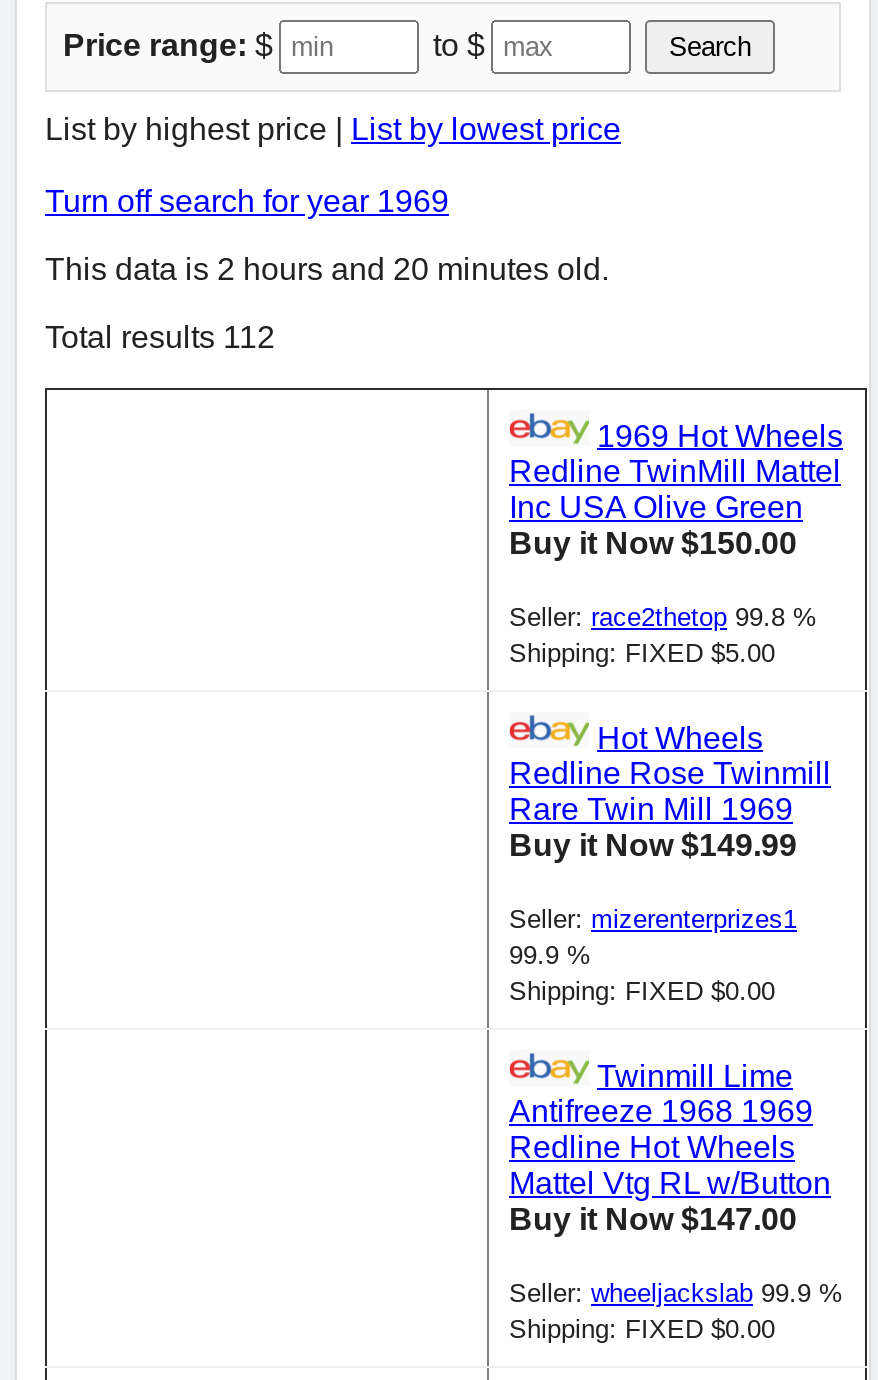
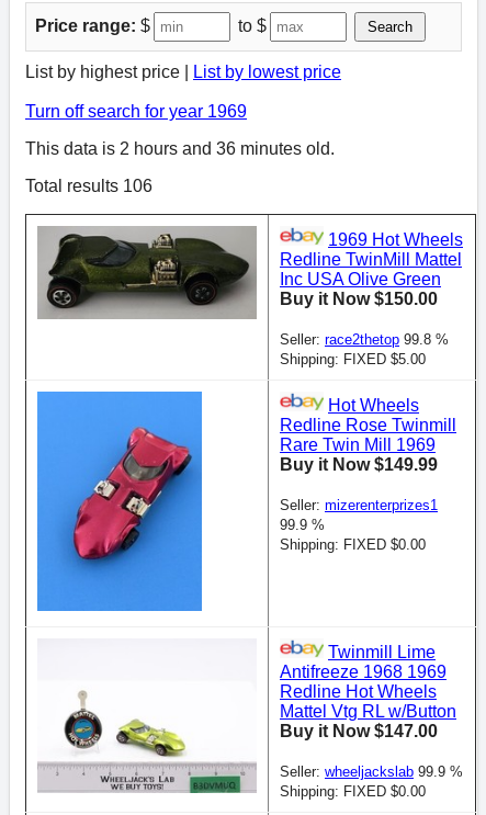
none -> [37,226,258,319] [image]
[45,252,609,286] This data is 2 hours and 20 minutes old. -> [25,140,335,158] This data is 2 hours and 36 minutes old.
[45,320,275,354] Total results 112 -> [25,177,152,195] Total results 106
none -> [36,390,203,612] [image]
none -> [37,690,257,794] [image]

